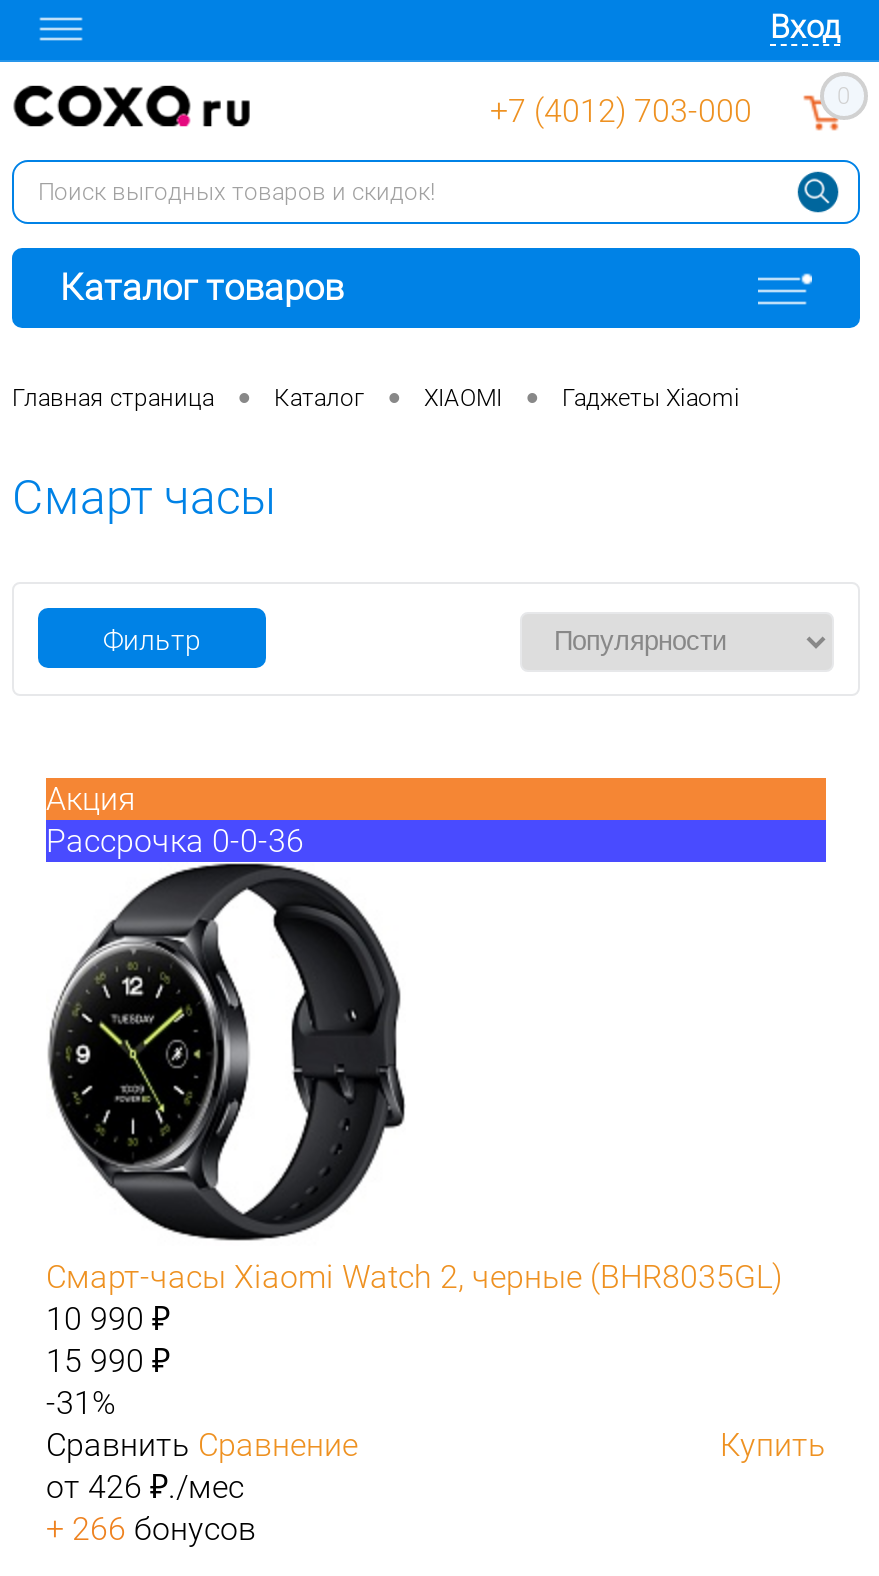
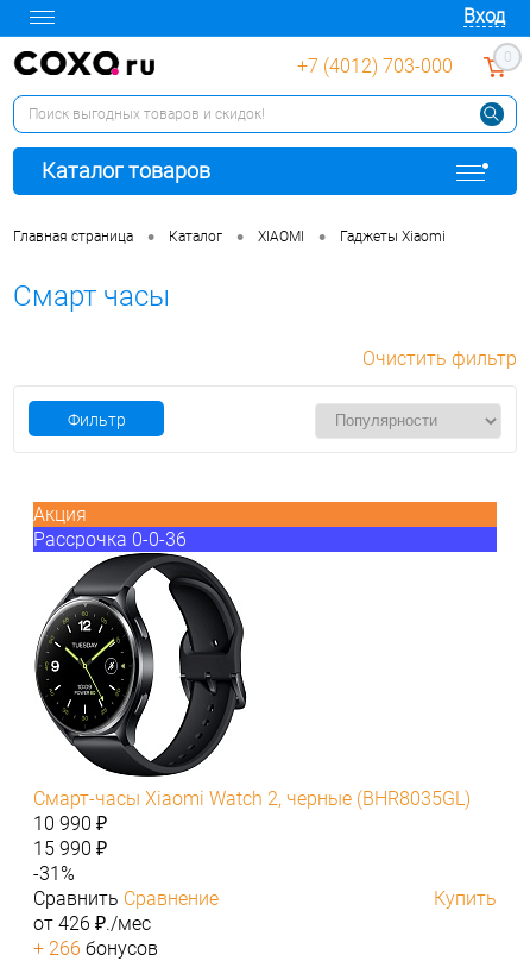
none -> [362,348,517,370] Очистить фильтр

